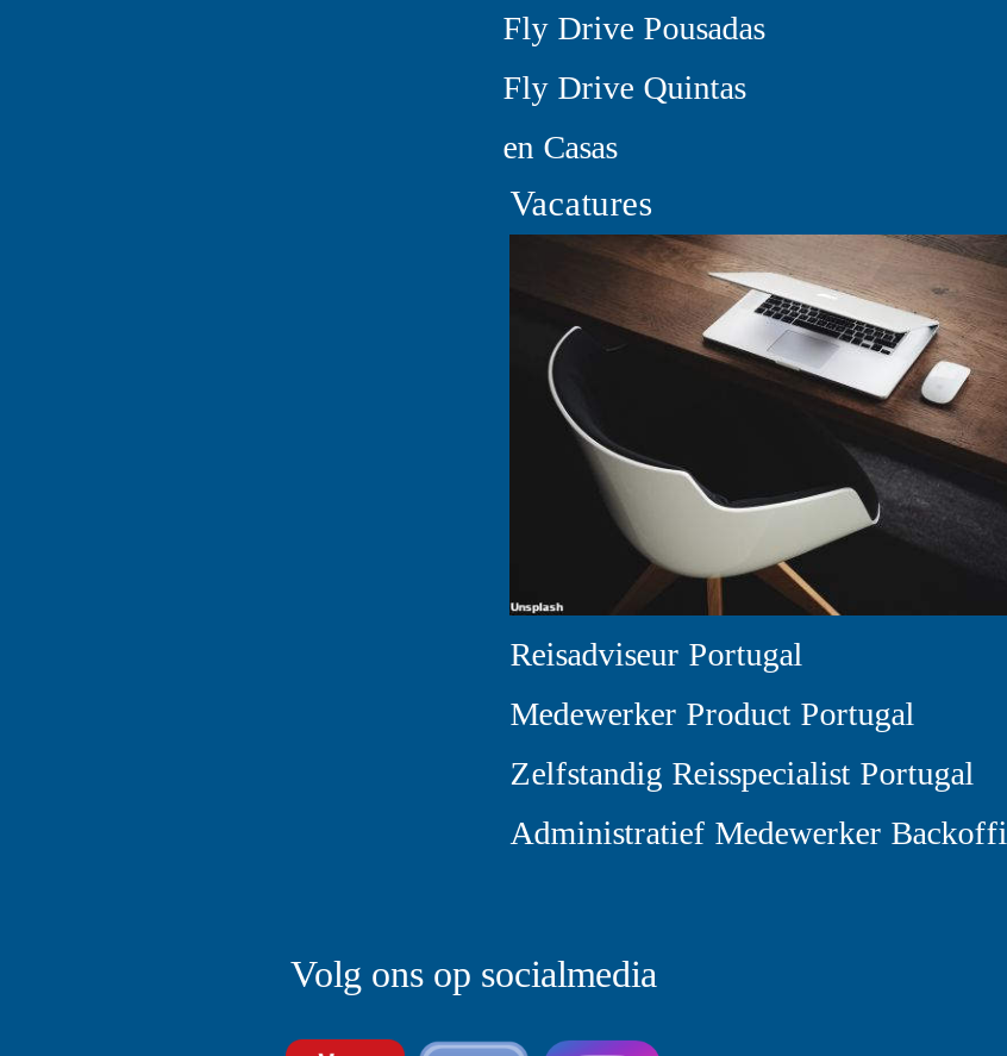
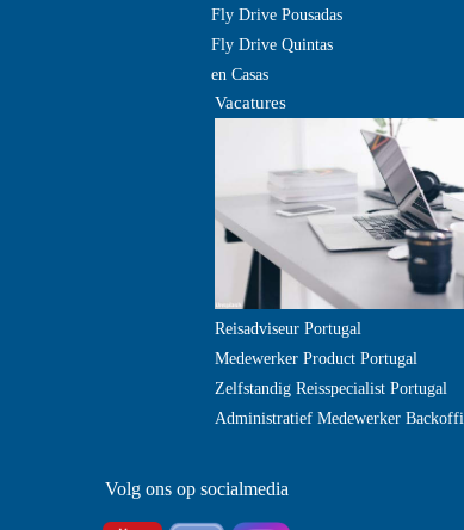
[507,232,1000,618] [image] -> [214,117,460,310] [image]

